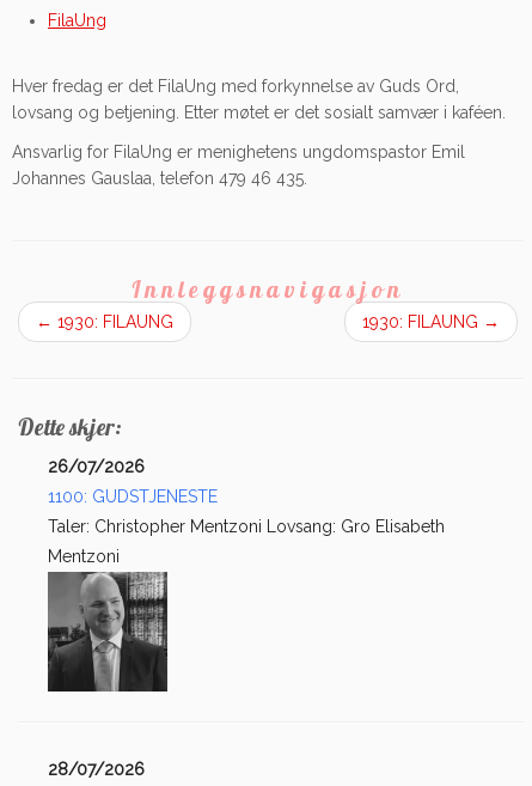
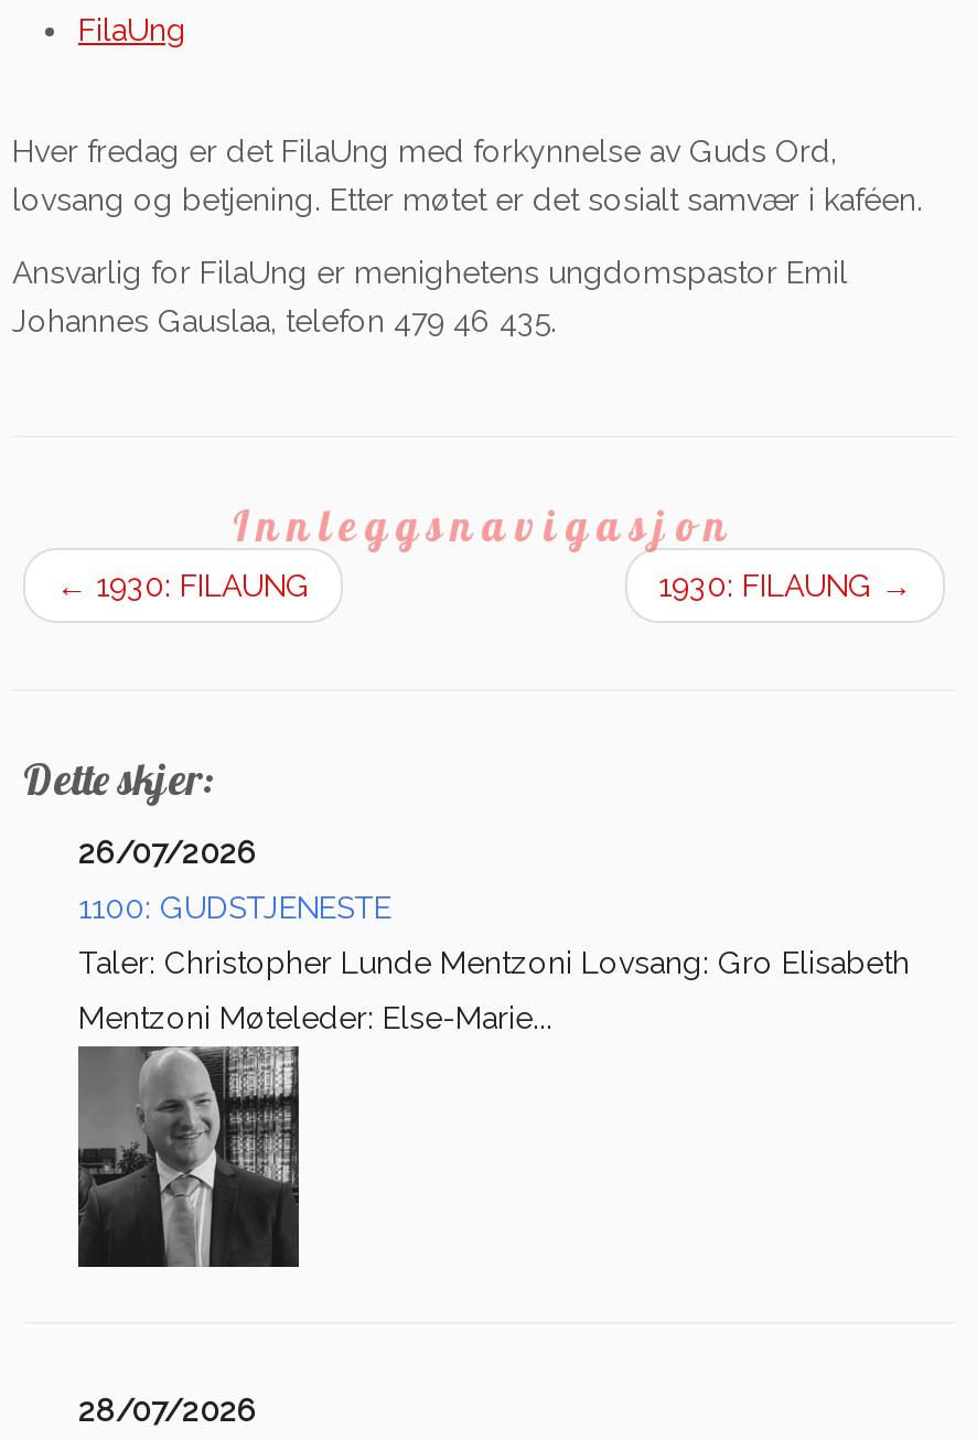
[48,517,445,536] Taler: Christopher Mentzoni Lovsang: Gro Elisabeth -> [78,945,910,980] Taler: Christopher Lunde Mentzoni Lovsang: Gro Elisabeth
[48,547,120,566] Mentzoni -> [78,1000,552,1035] Mentzoni Møteleder: Else-Marie...

